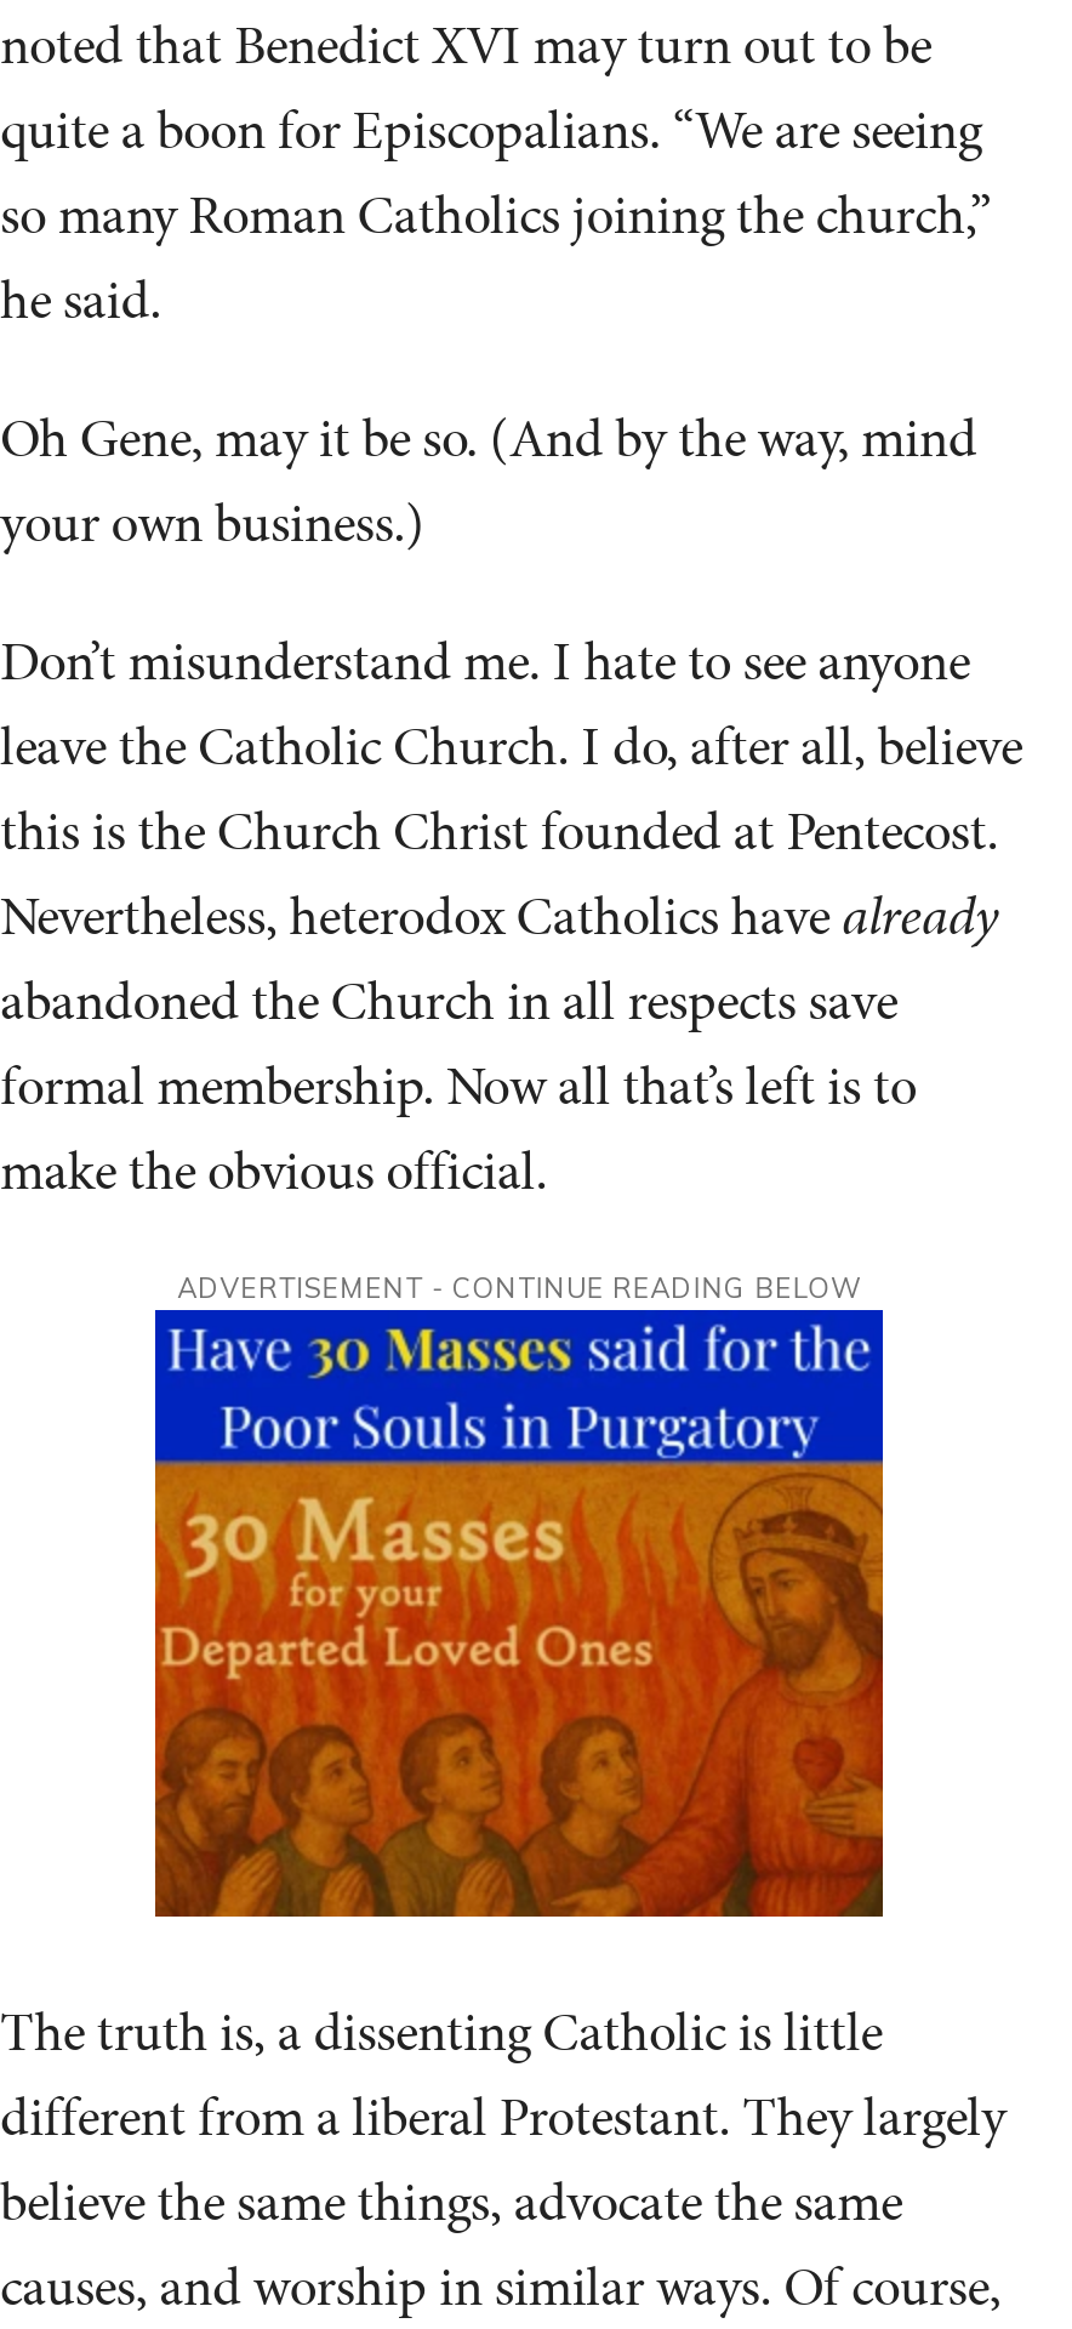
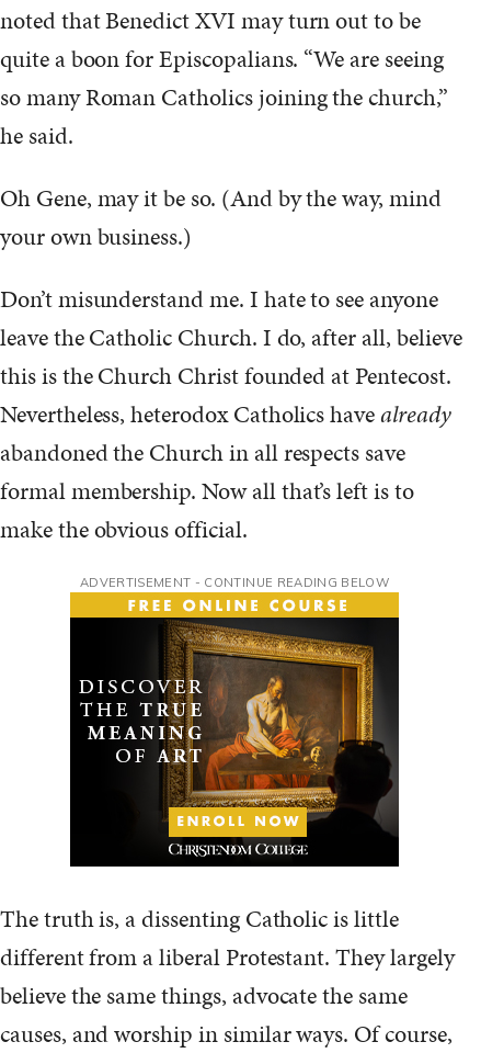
[153,1308,885,1919] [image] -> [69,591,400,868] [image]

